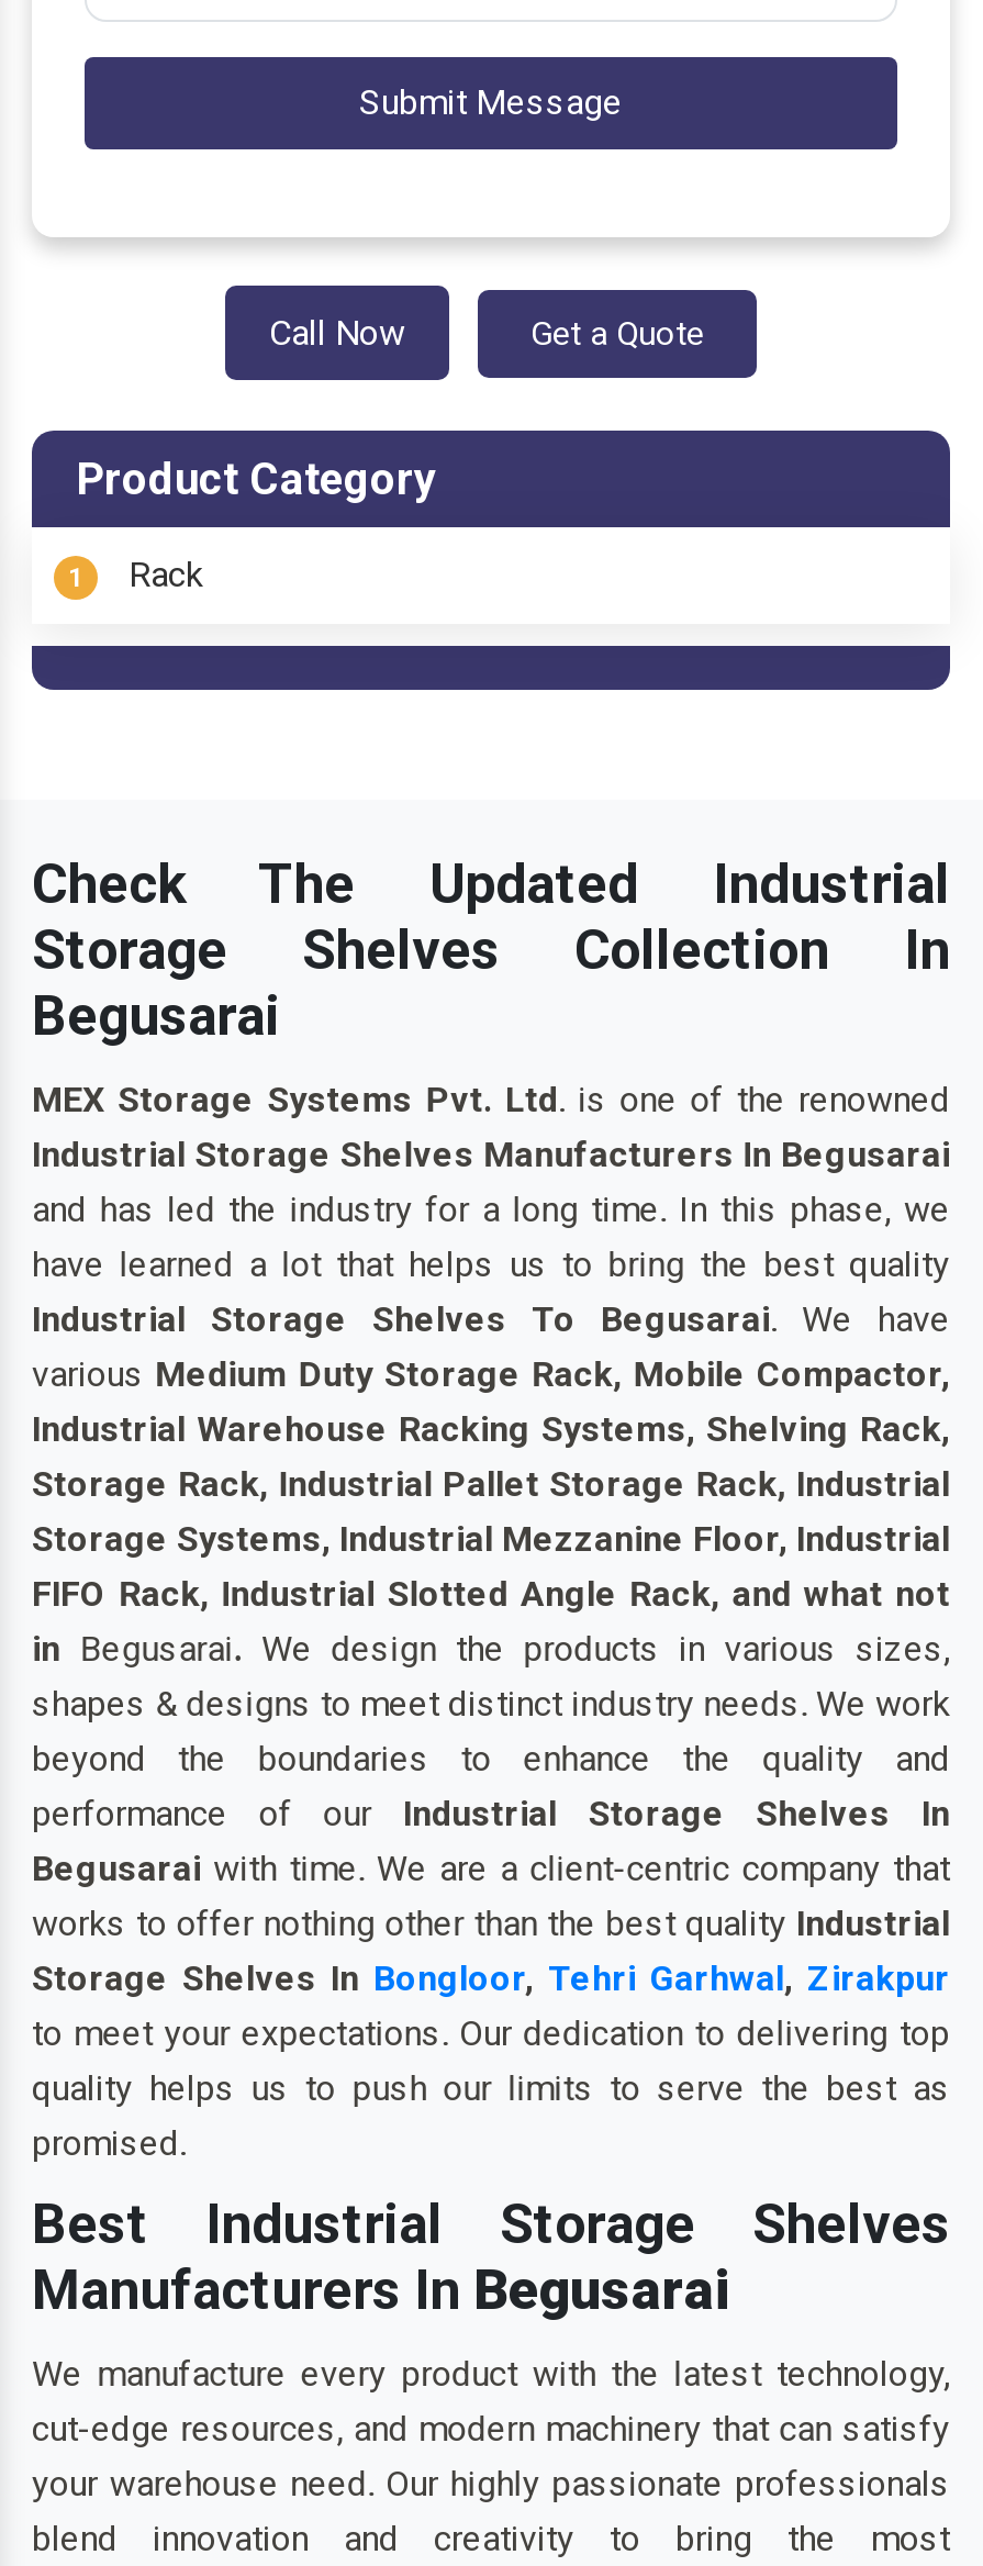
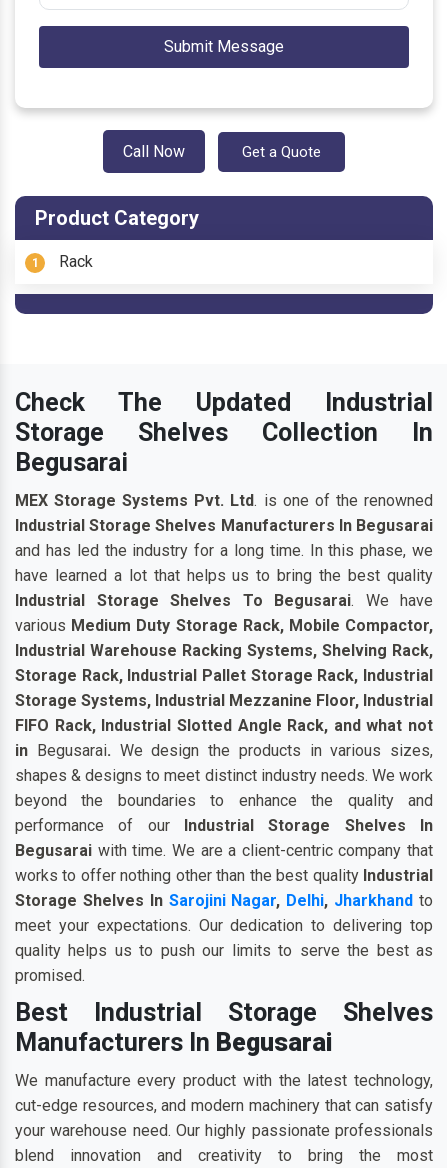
[32,1957,950,2054] Storage Shelves In Bongloor, Tehri Garhwal, Zirakpur | to meet your expectations. Our dedication to delivering top -> [15,891,433,935] Storage Shelves In Sarojini Nagar, Delhi, Jharkhand to | meet your expectations. Our dedication to delivering top

